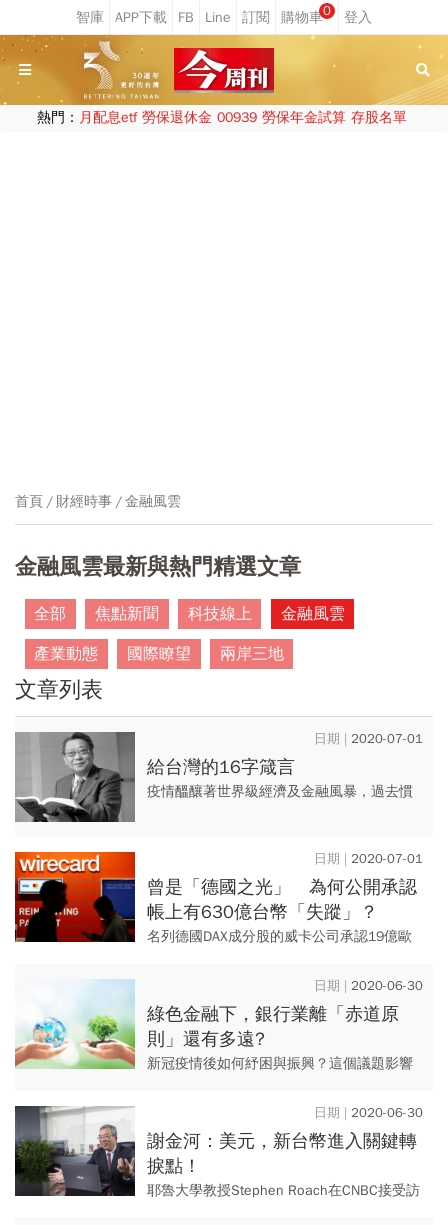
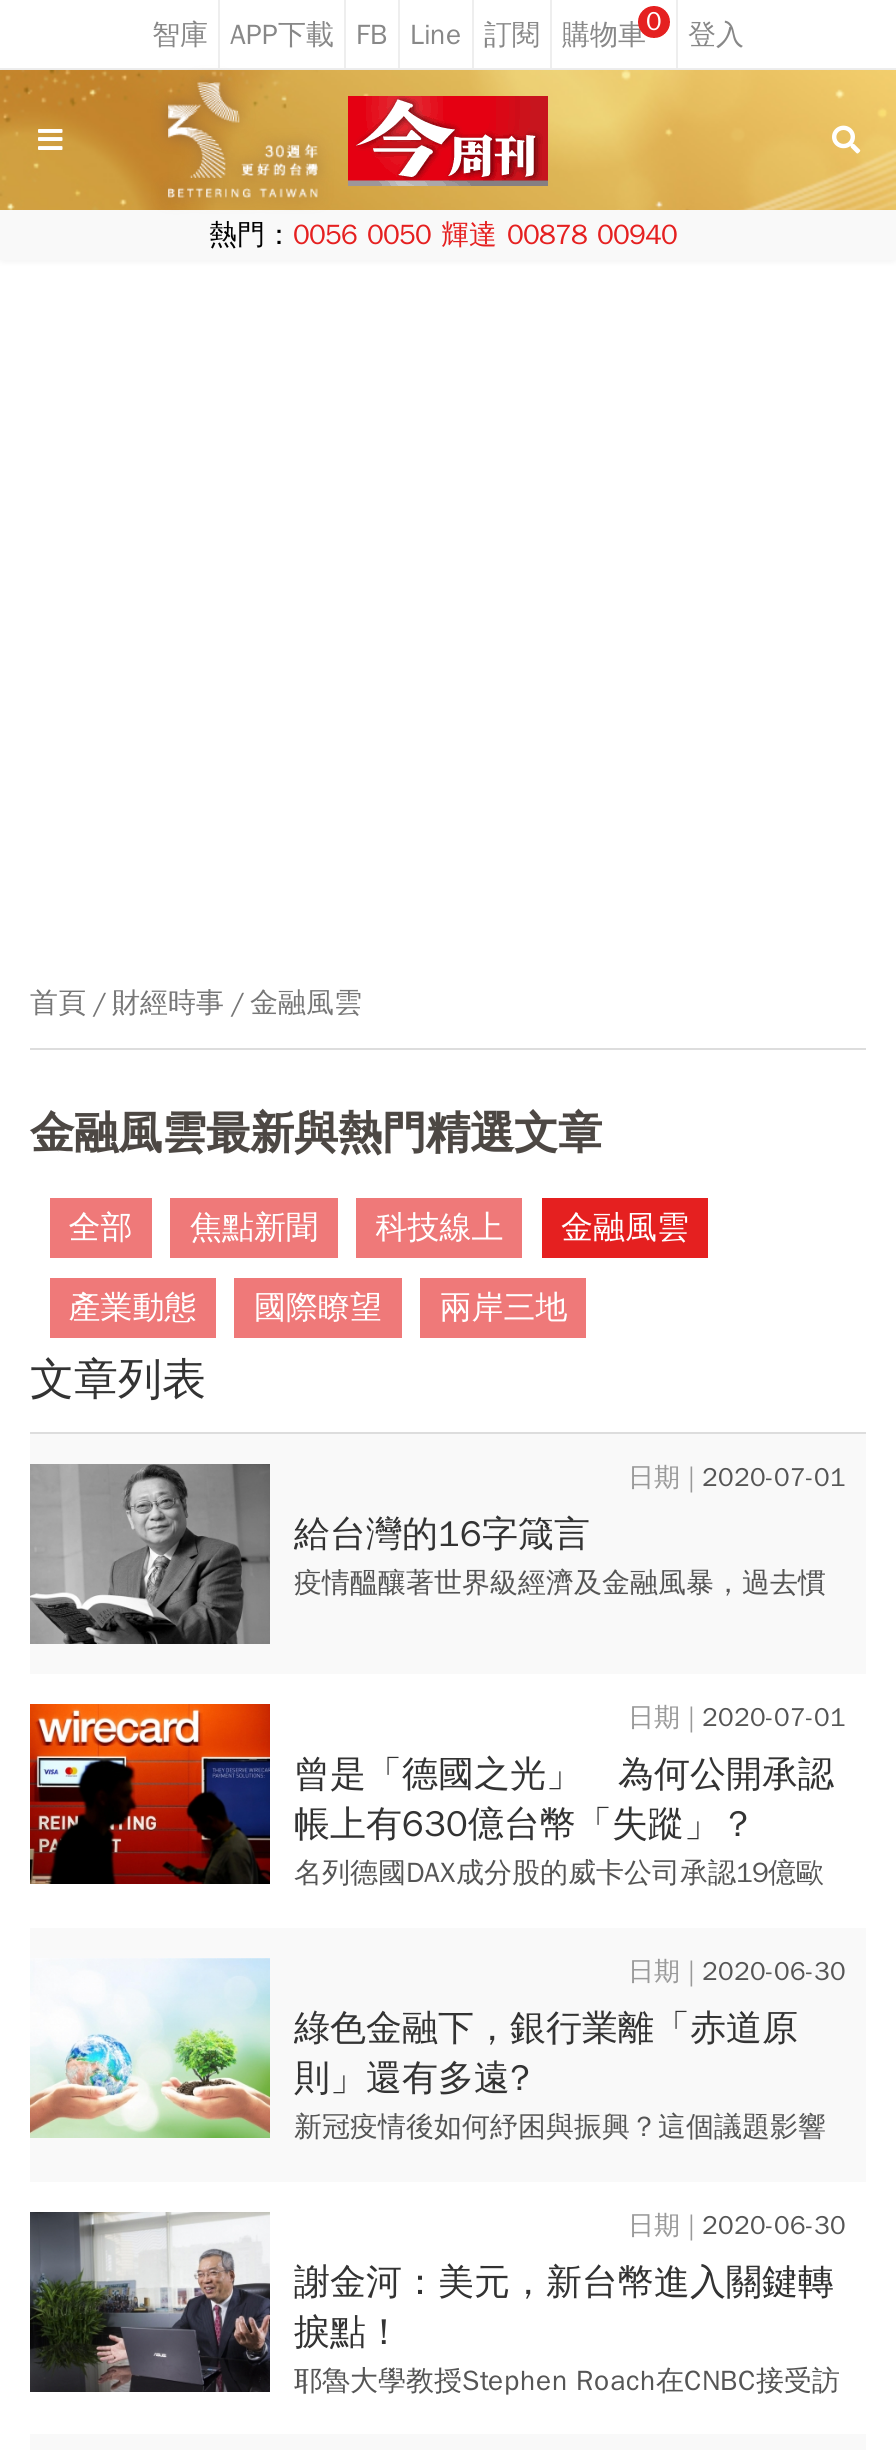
[36,109,406,126] 熱門：月配息etf 勞保退休金 00939 勞保年金試算 存股名單 -> [209,218,677,252] 熱門：0056 0050 輝達 00878 00940

